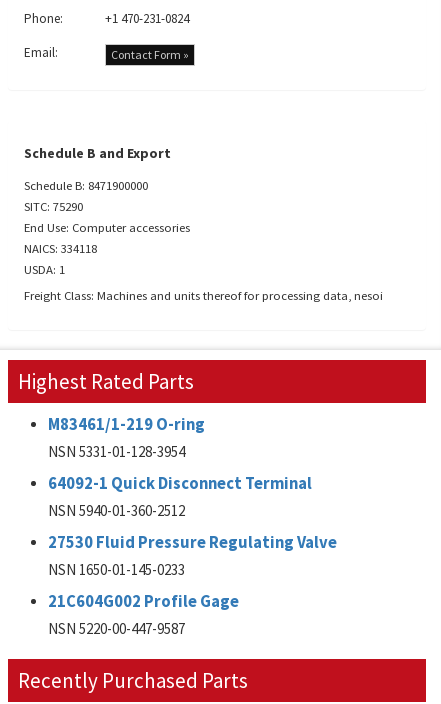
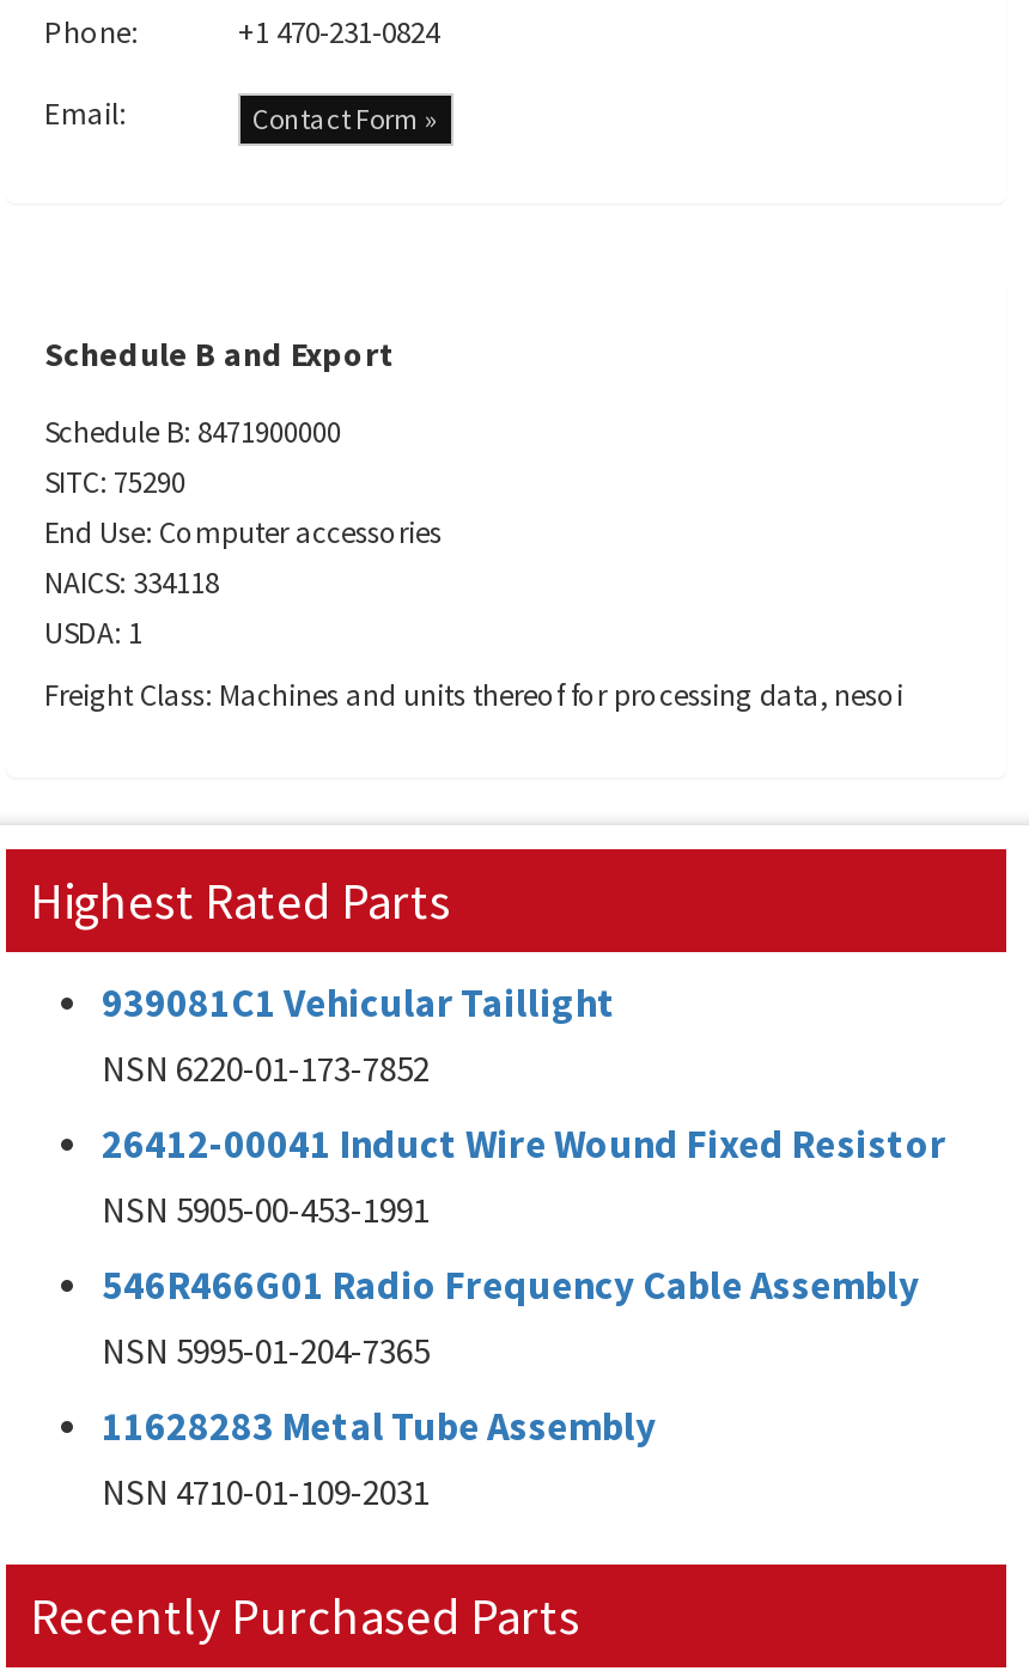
[48,414,205,461] M83461/1-219 O-ring | NSN 5331-01-128-3954 -> [102,978,616,1091] 939081C1 Vehicular Taillight | NSN 6220-01-173-7852
[48,473,312,520] 64092-1 Quick Disconnect Terminal | NSN 5940-01-360-2512 -> [102,1120,946,1232] 26412-00041 Induct Wire Wound Fixed Resistor | NSN 5905-00-453-1991
[48,532,337,579] 27530 Fluid Pressure Regulating Valve | NSN 1650-01-145-0233 -> [102,1261,920,1373] 546R466G01 Radio Frequency Cable Assembly | NSN 5995-01-204-7365
[48,591,239,638] 21C604G002 Profile Gage | NSN 5220-00-447-9587 -> [102,1402,657,1514] 11628283 Metal Tube Assembly | NSN 4710-01-109-2031

